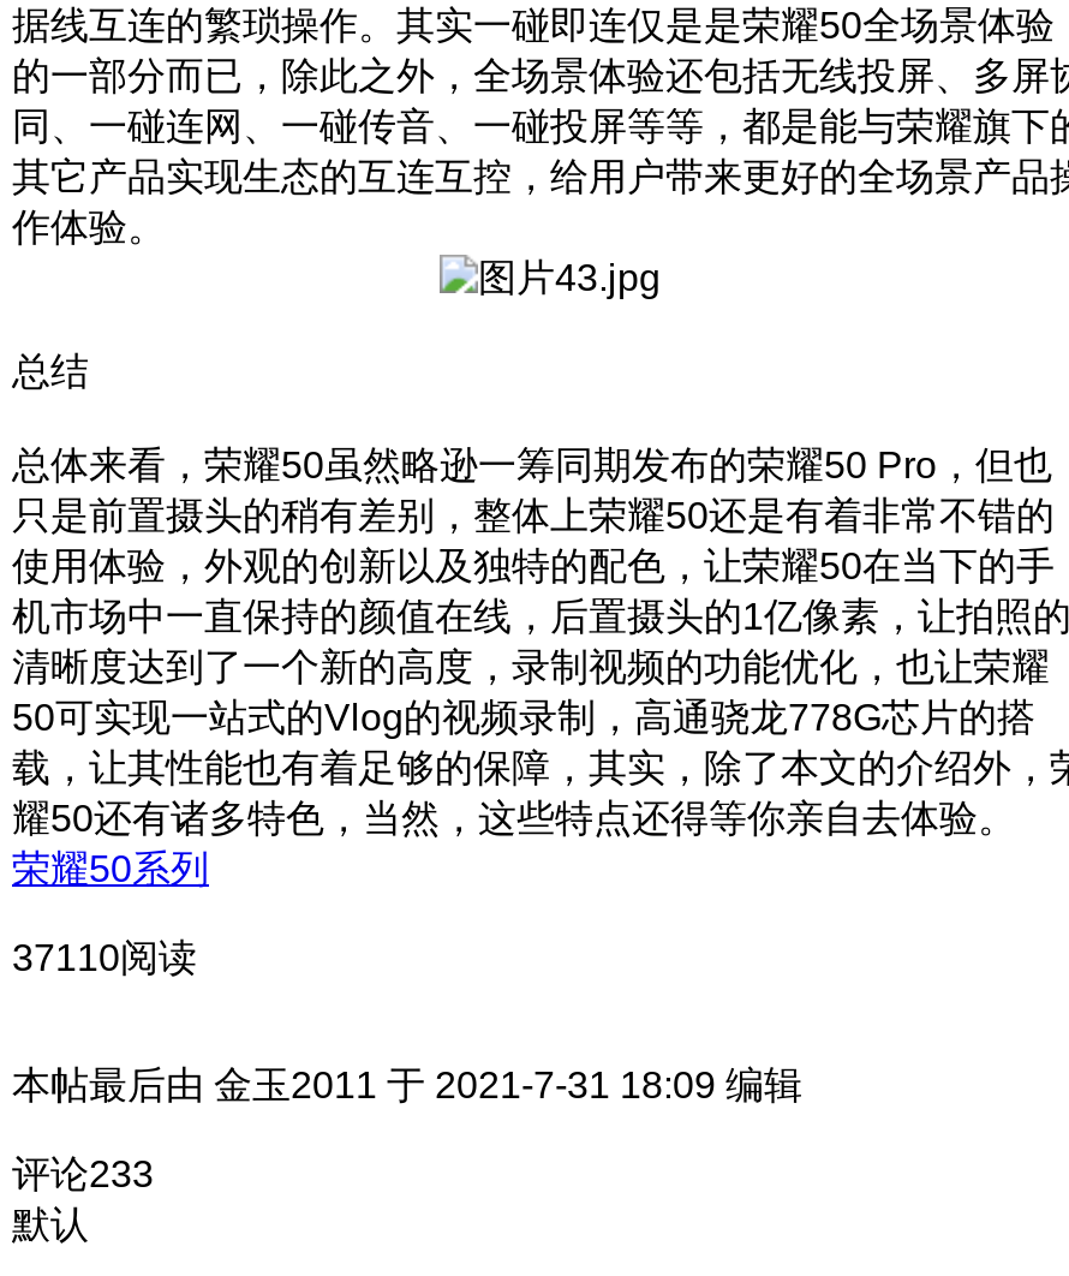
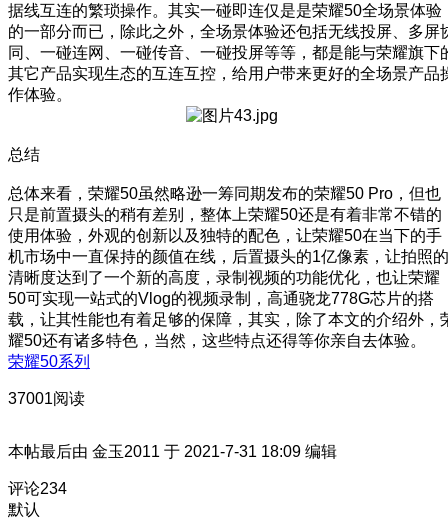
[12,937,197,978] 37110阅读 -> [8,390,85,407] 37001阅读
[12,1153,154,1194] 评论233 -> [8,480,67,497] 评论234

